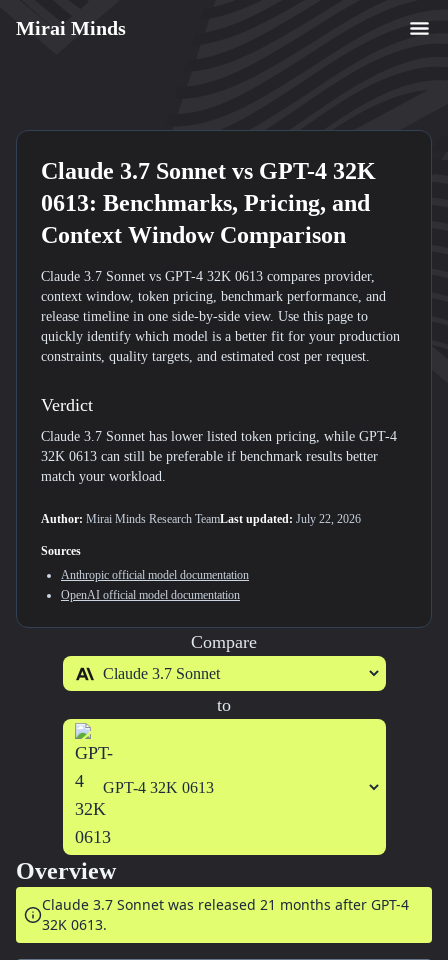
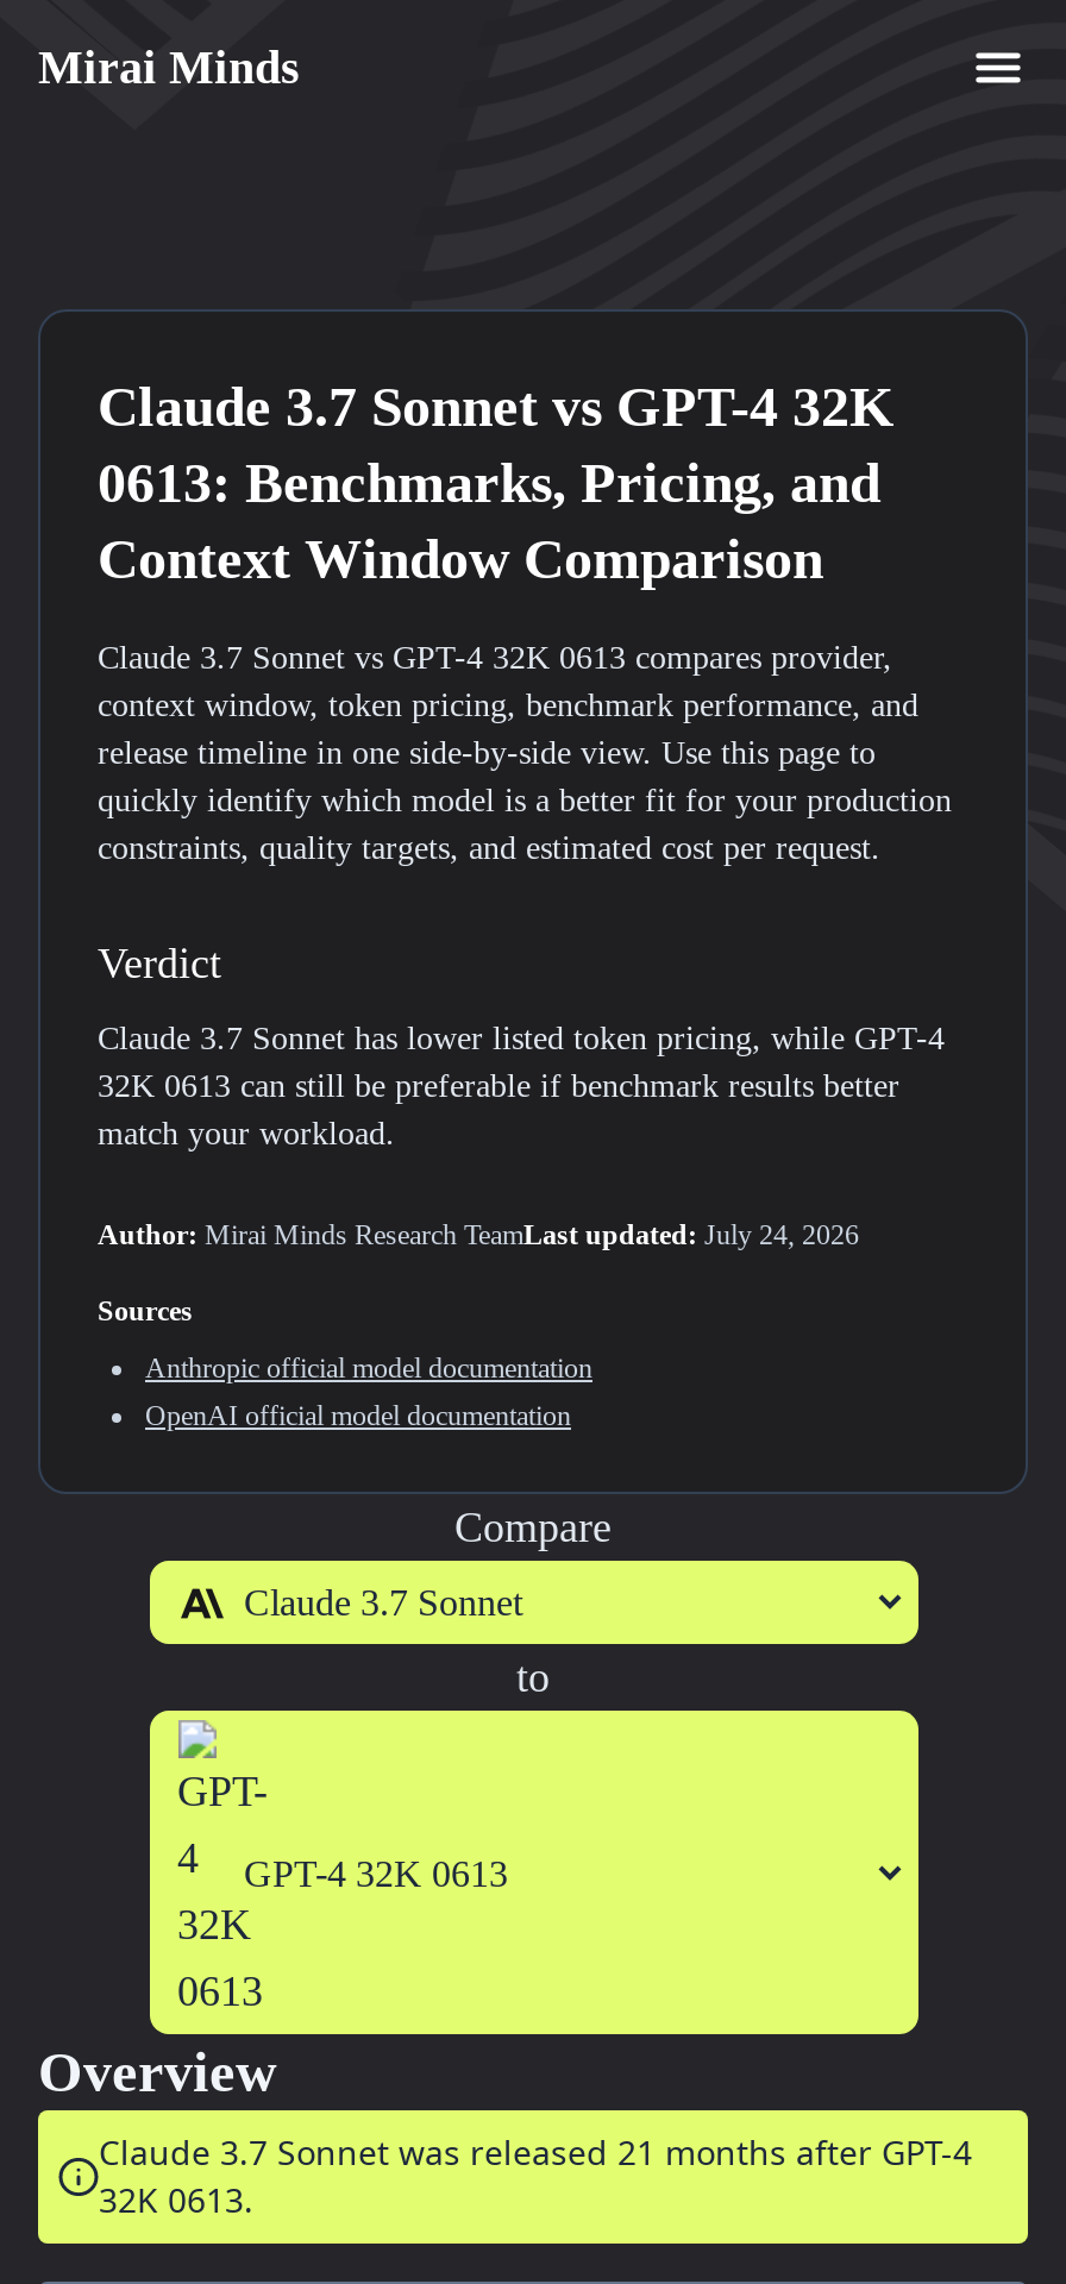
[41,512,361,526] Author: Mirai Minds Research TeamLast updated: July 22, 2026 -> [98,1218,859,1251] Author: Mirai Minds Research TeamLast updated: July 24, 2026

